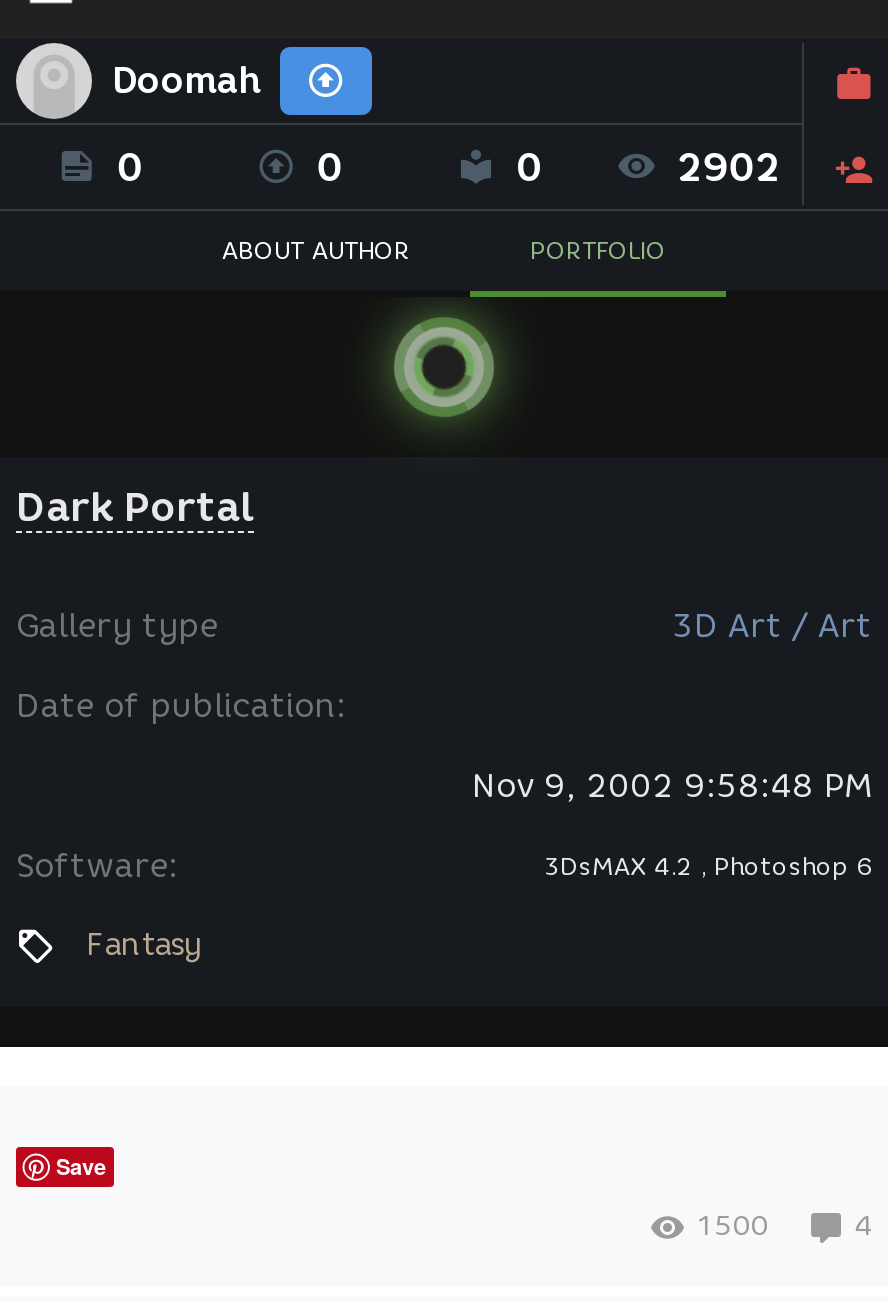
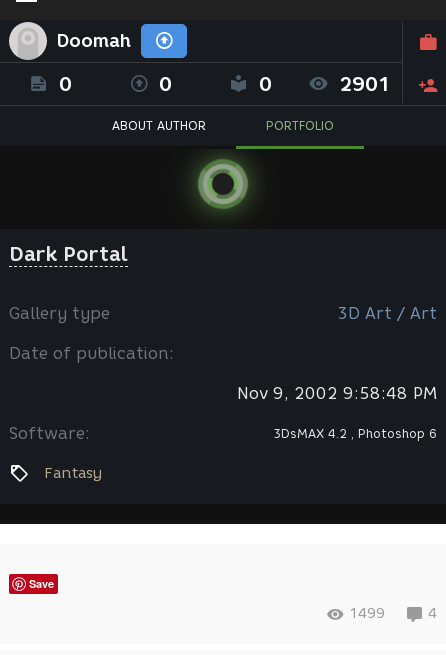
[677,143,781,191] 2902 -> [339,72,391,96] 2901
[696,1209,768,1243] 1500 -> [349,605,385,622] 1499

